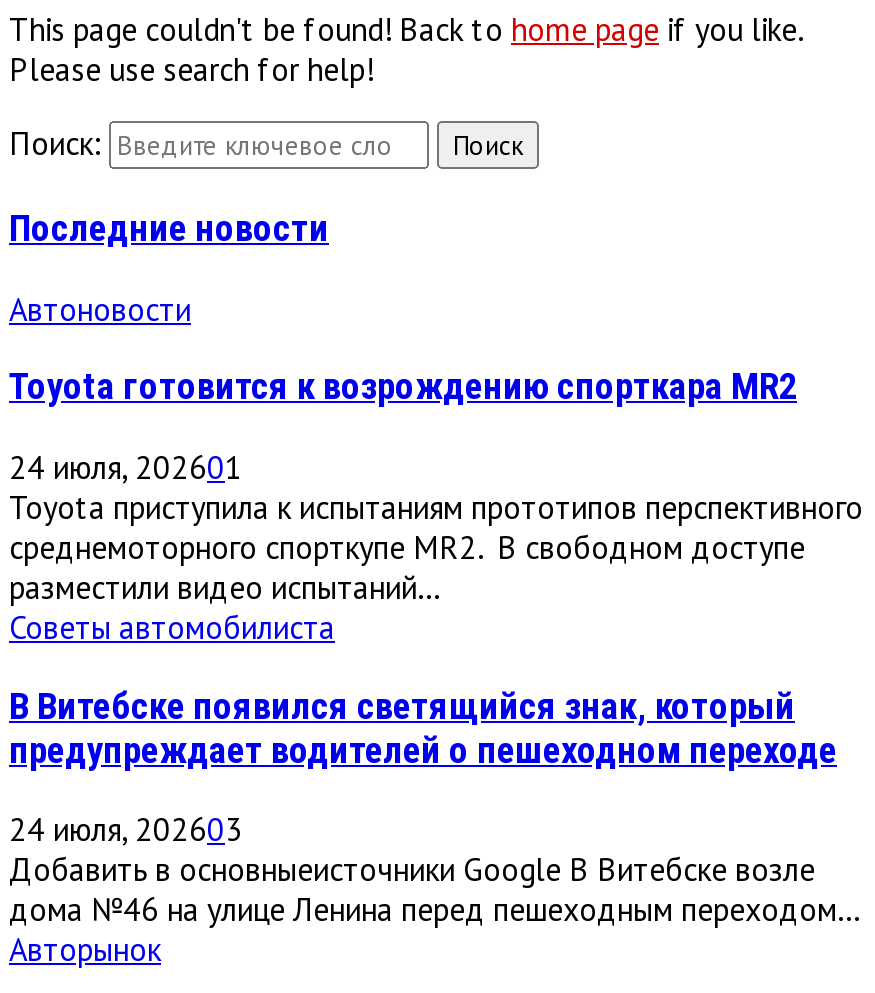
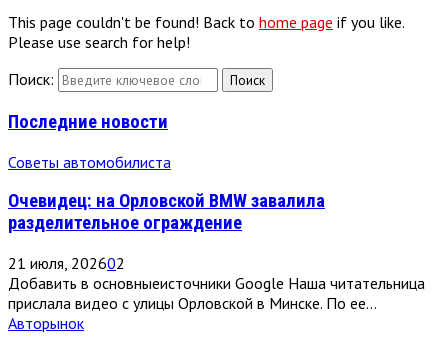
[9,288,863,607] Автоновости | Toyota готовится к возрождению спорткара MR2 | 24 июля, 202601 | Toyota приступила к испытаниям прототипов перспективного | среднемоторного спорткупе MR2. В свободном доступе | разместили видео испытаний... -> none
[9,684,837,772] В Витебске появился светящийся знак, который | предупреждает водителей о пешеходном переходе -> [8,190,325,234] Очевидец: на Орловской BMW завалила | разделительное ограждение
[9,810,859,930] 24 июля, 202603 | Добавить в основныеисточники Google В Витебске возле | дома №46 на улице Ленина перед пешеходным переходом... -> [8,253,425,313] 21 июля, 202602 | Добавить в основныеисточники Google Наша читательница | прислала видео с улицы Орловской в Минске. По ее...

